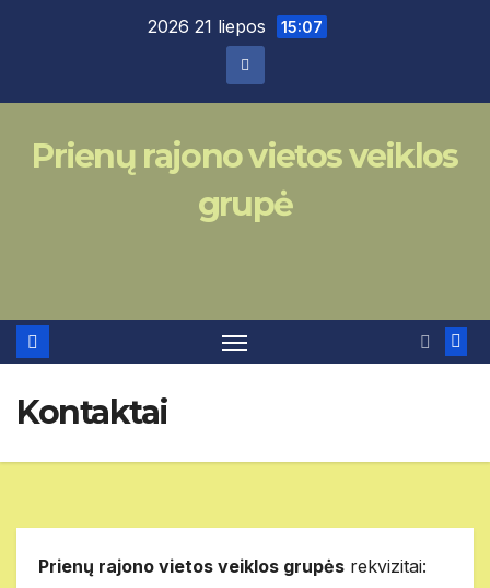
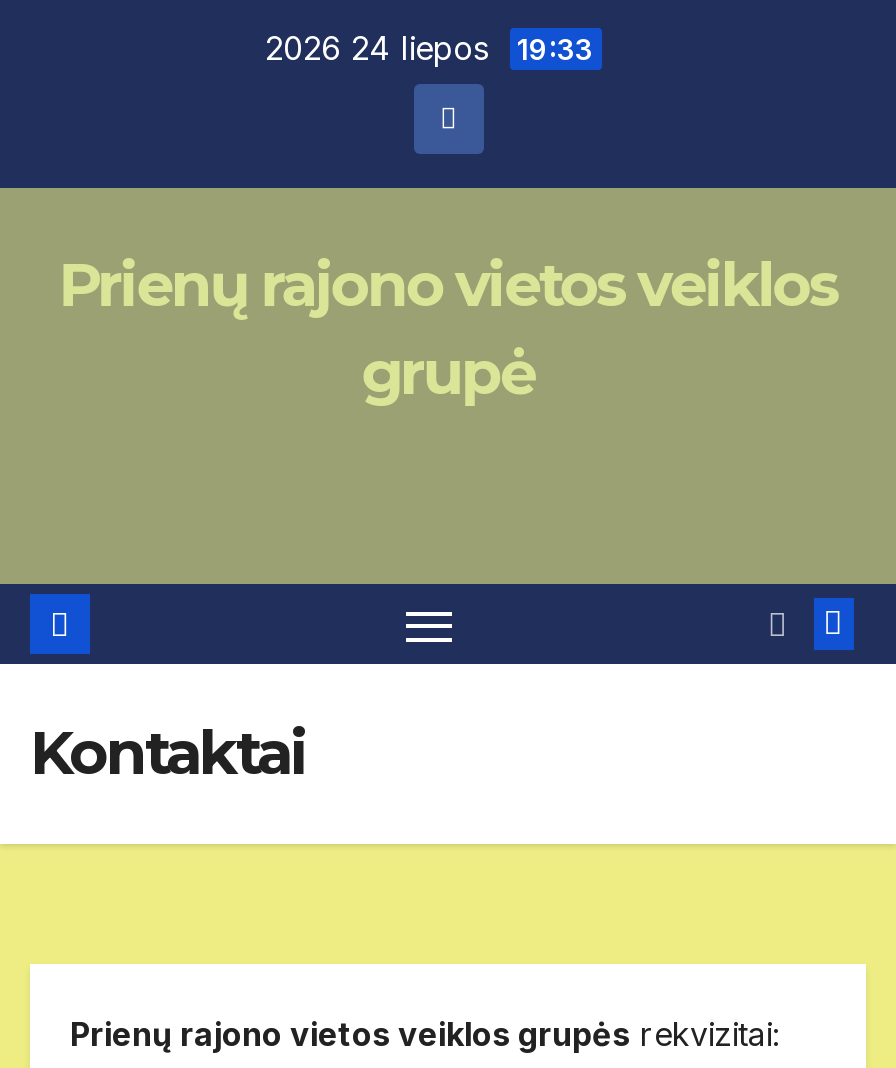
[147,15,322,37] 2026 21 liepos 15:07 -> [265,28,593,68] 2026 24 liepos 19:33

